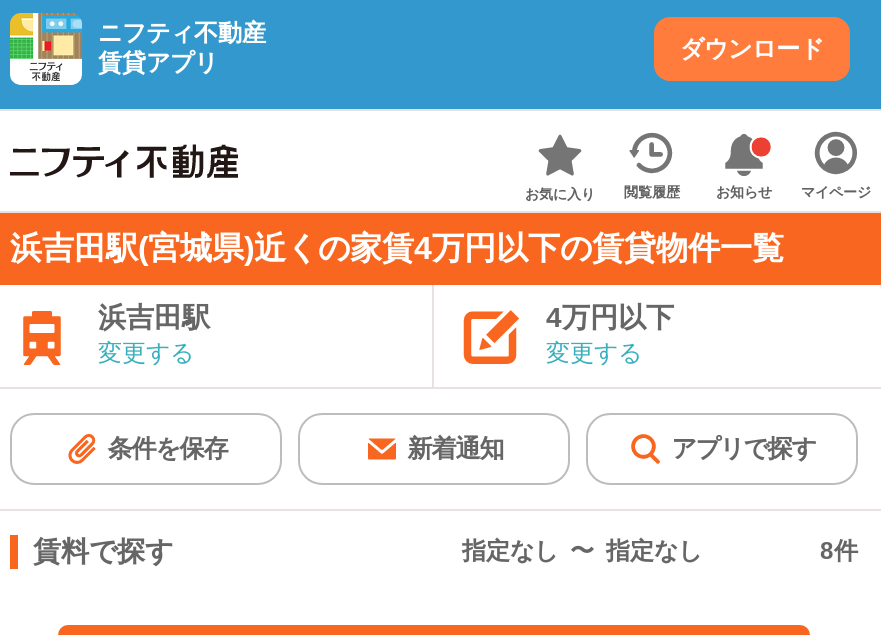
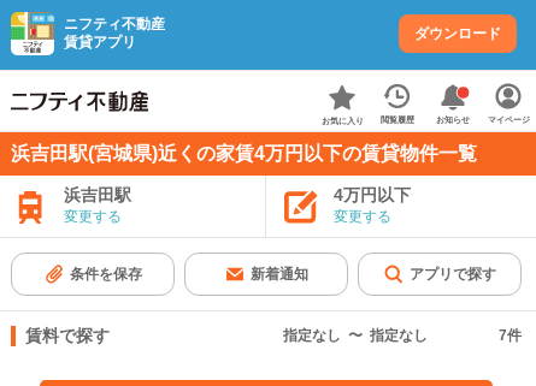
[820,537,858,565] 8件 -> [499,327,522,344] 7件

